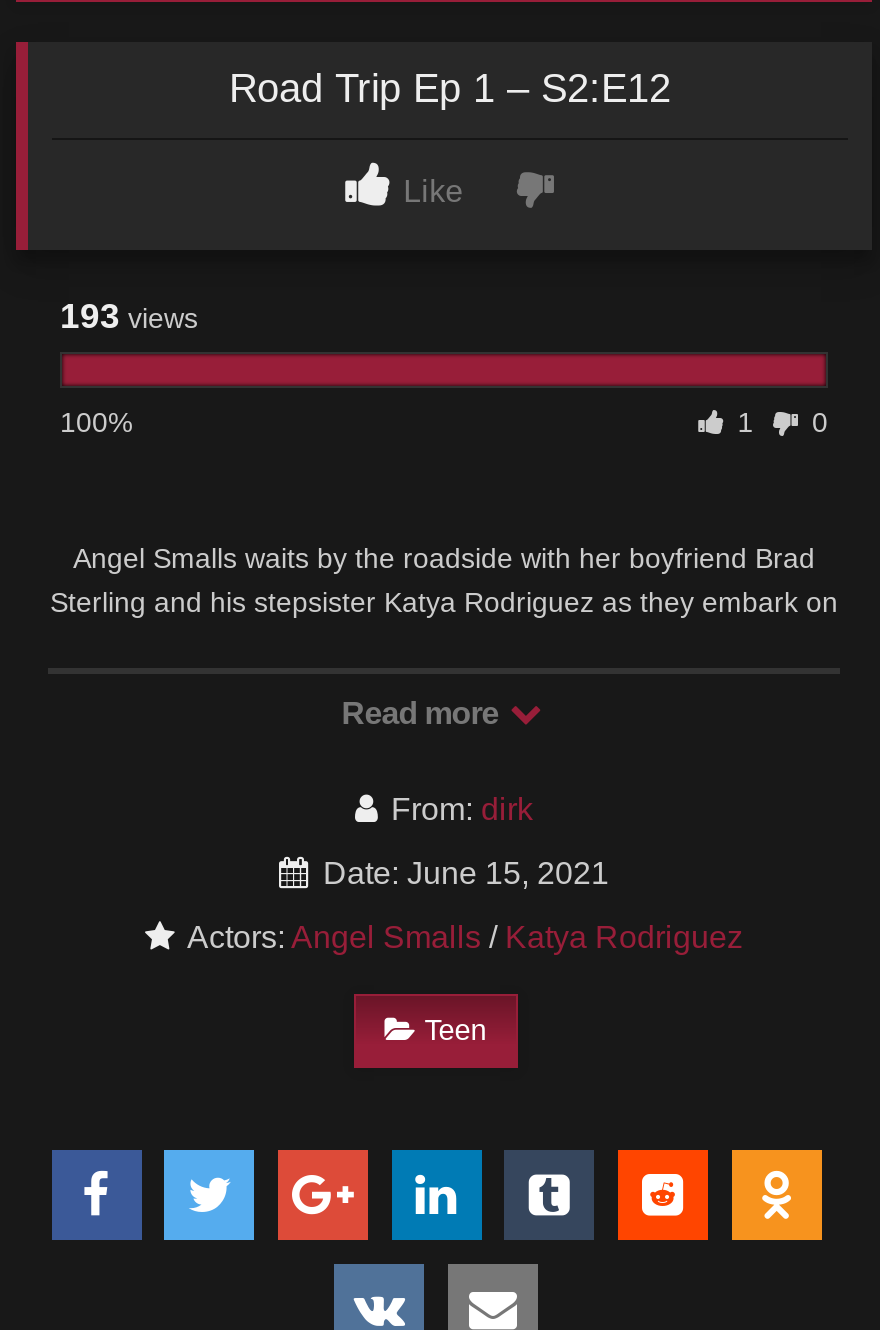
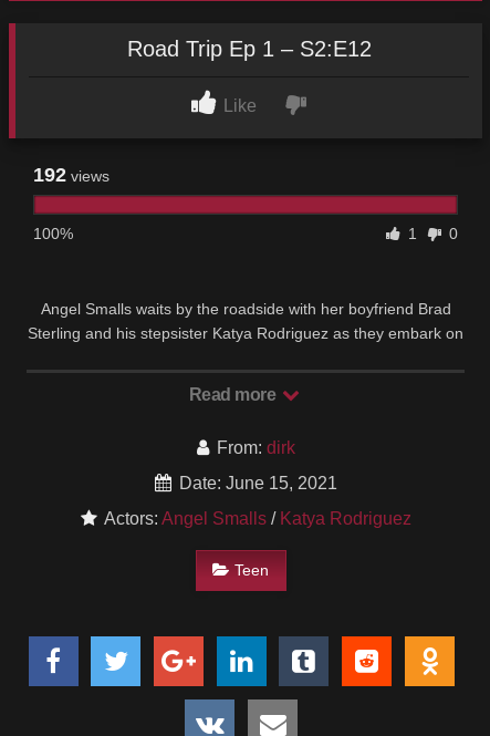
[60,296,198,336] 193 views -> [33,164,110,186] 192 views

